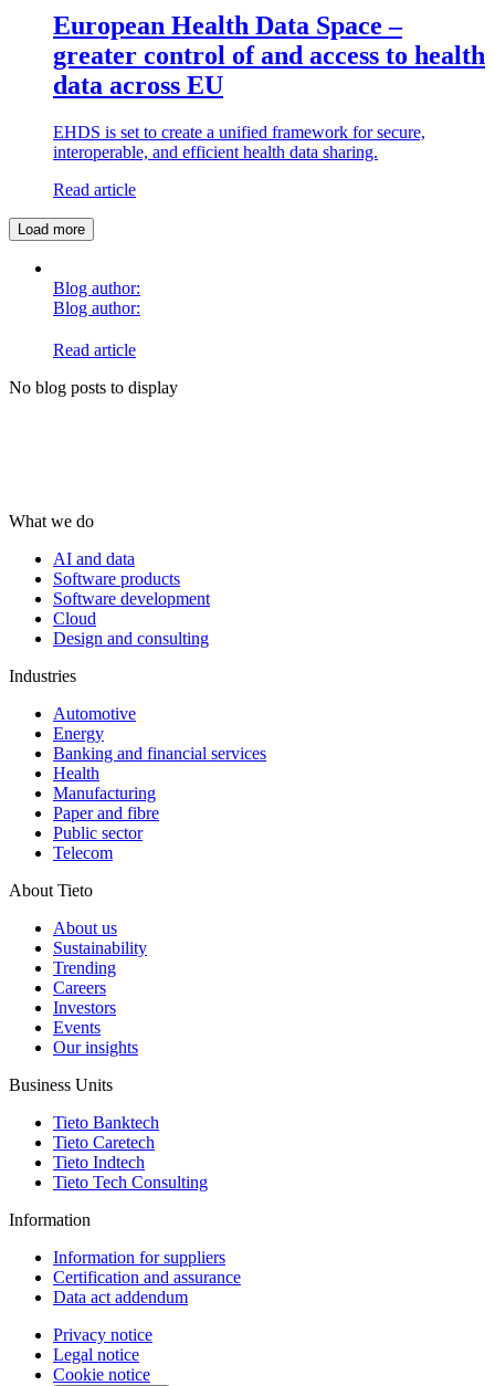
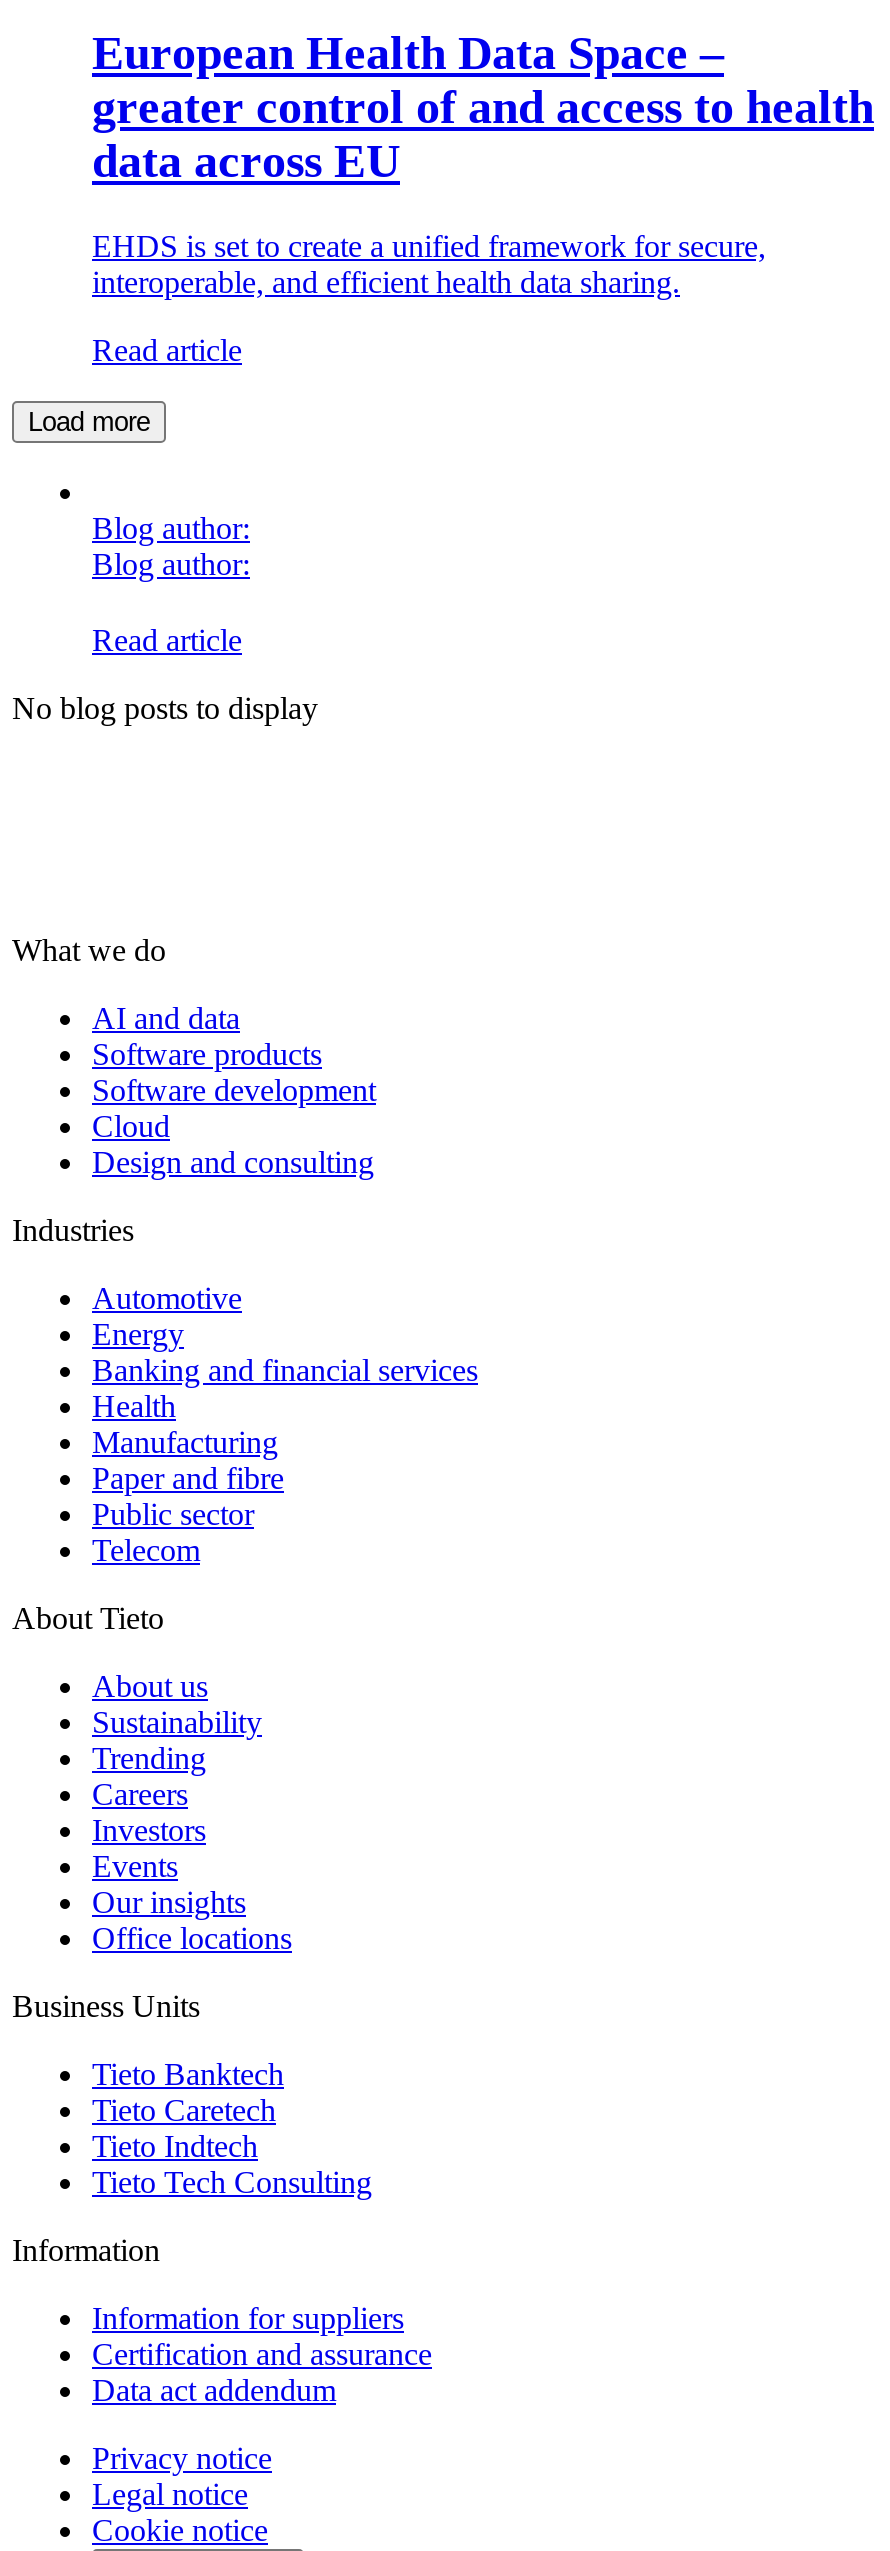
none -> [92,1920,292,1954] Office locations

